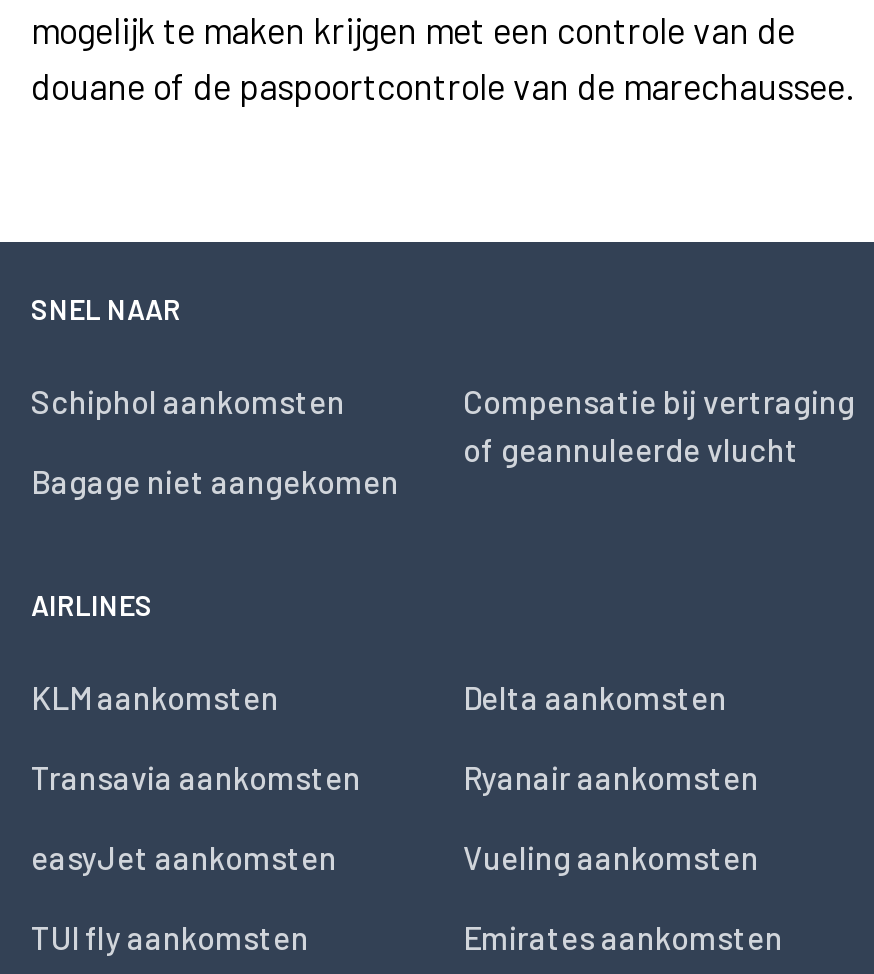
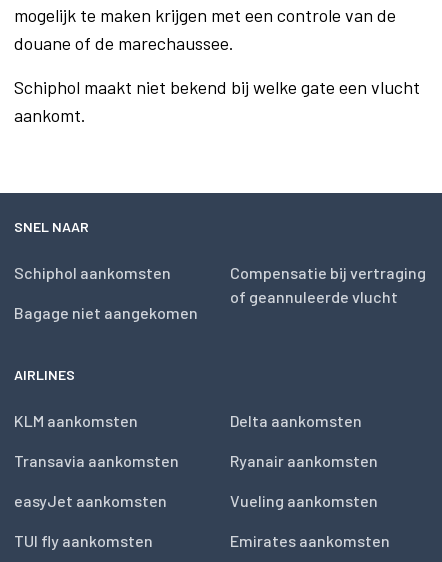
[31,64,855,108] douane of de paspoortcontrole van de marechaussee. -> [14,32,420,126] douane of de marechaussee. | Schiphol maakt niet bekend bij welke gate een vlucht | aankomt.

